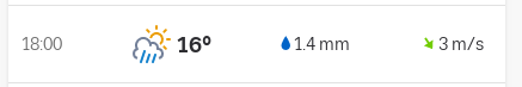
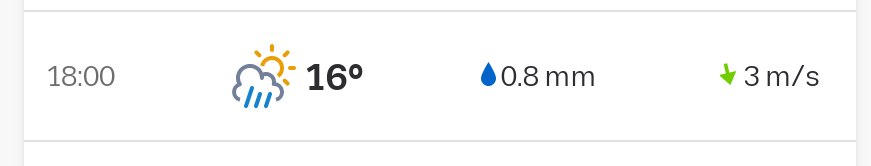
[293,34,350,53] 1.4 mm -> [500,59,596,91] 0.8 mm

